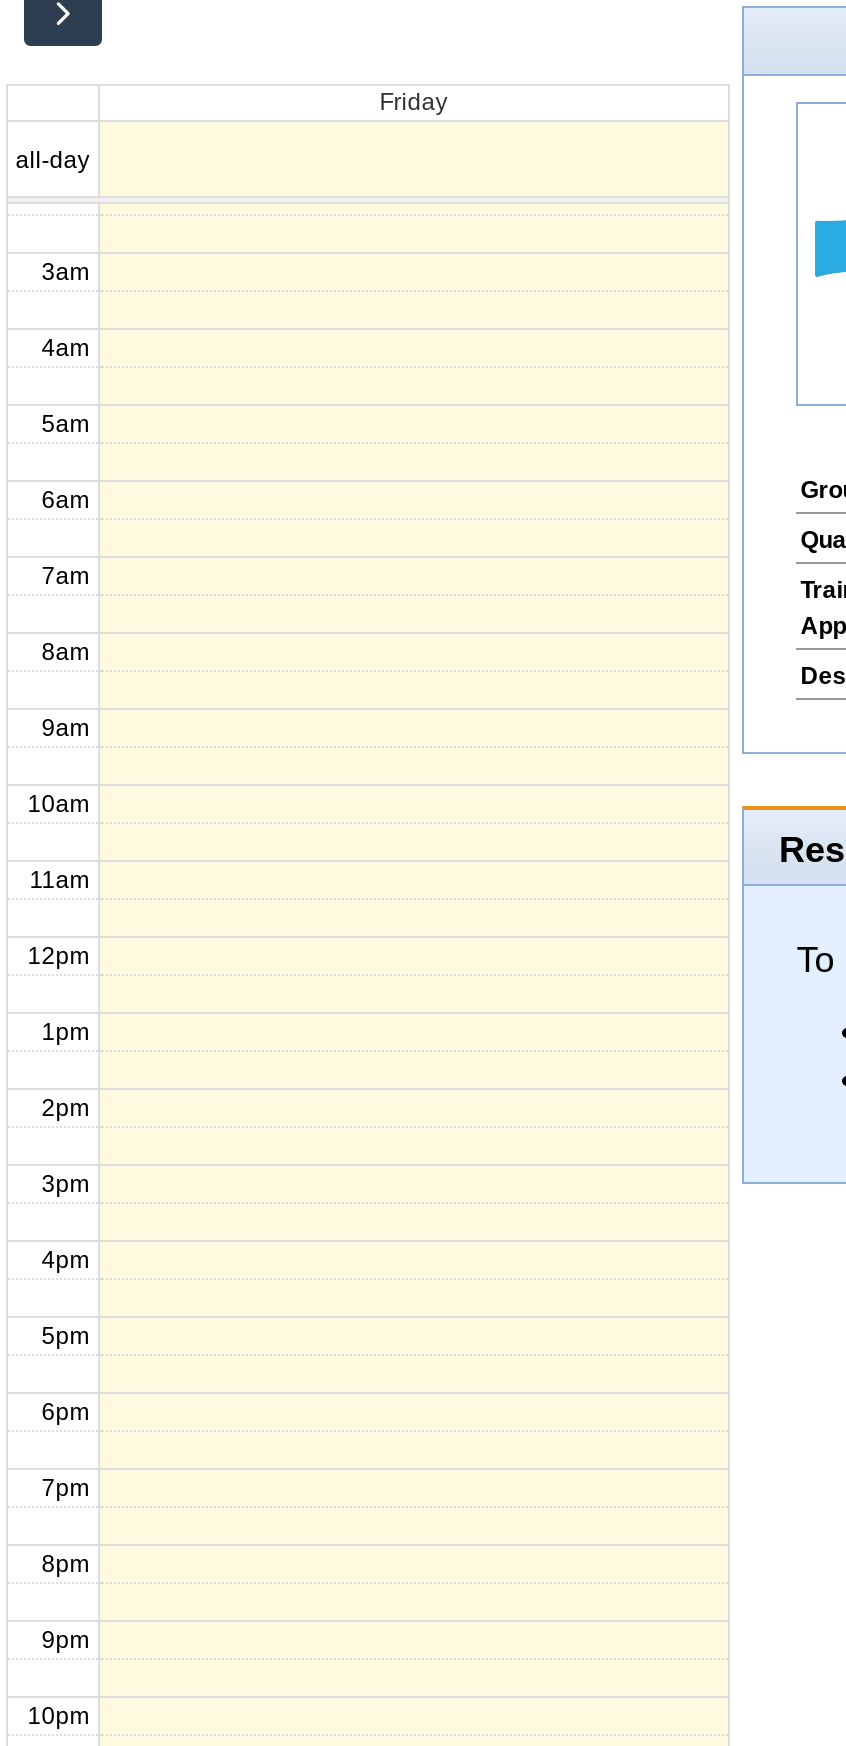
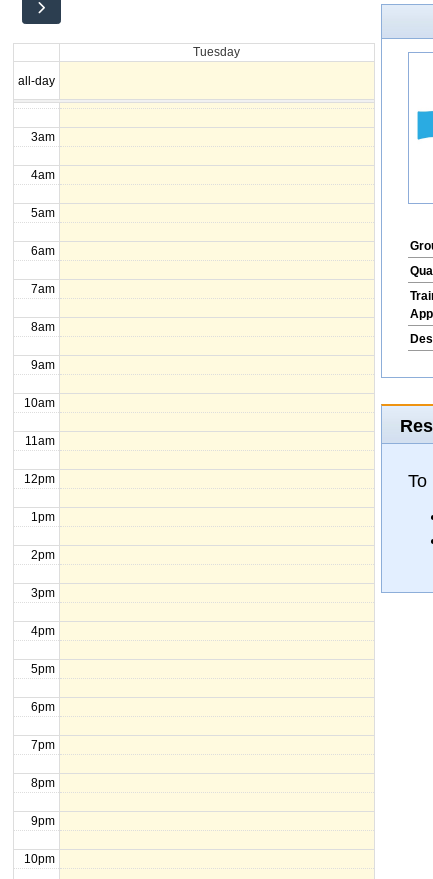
[379,89,447,117] Friday -> [193,45,240,59] Tuesday

